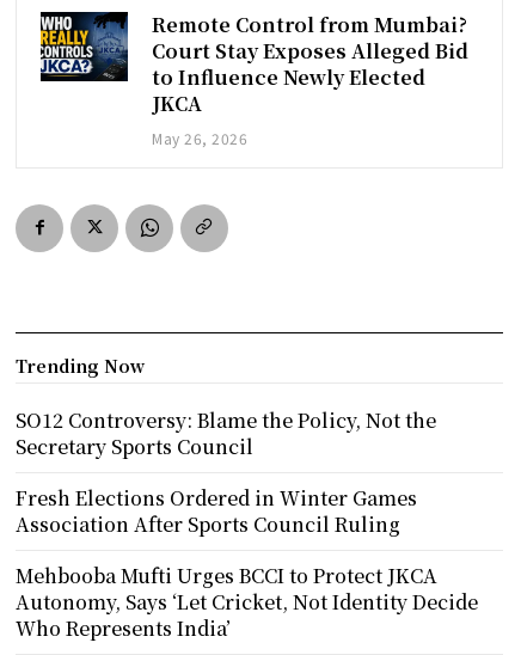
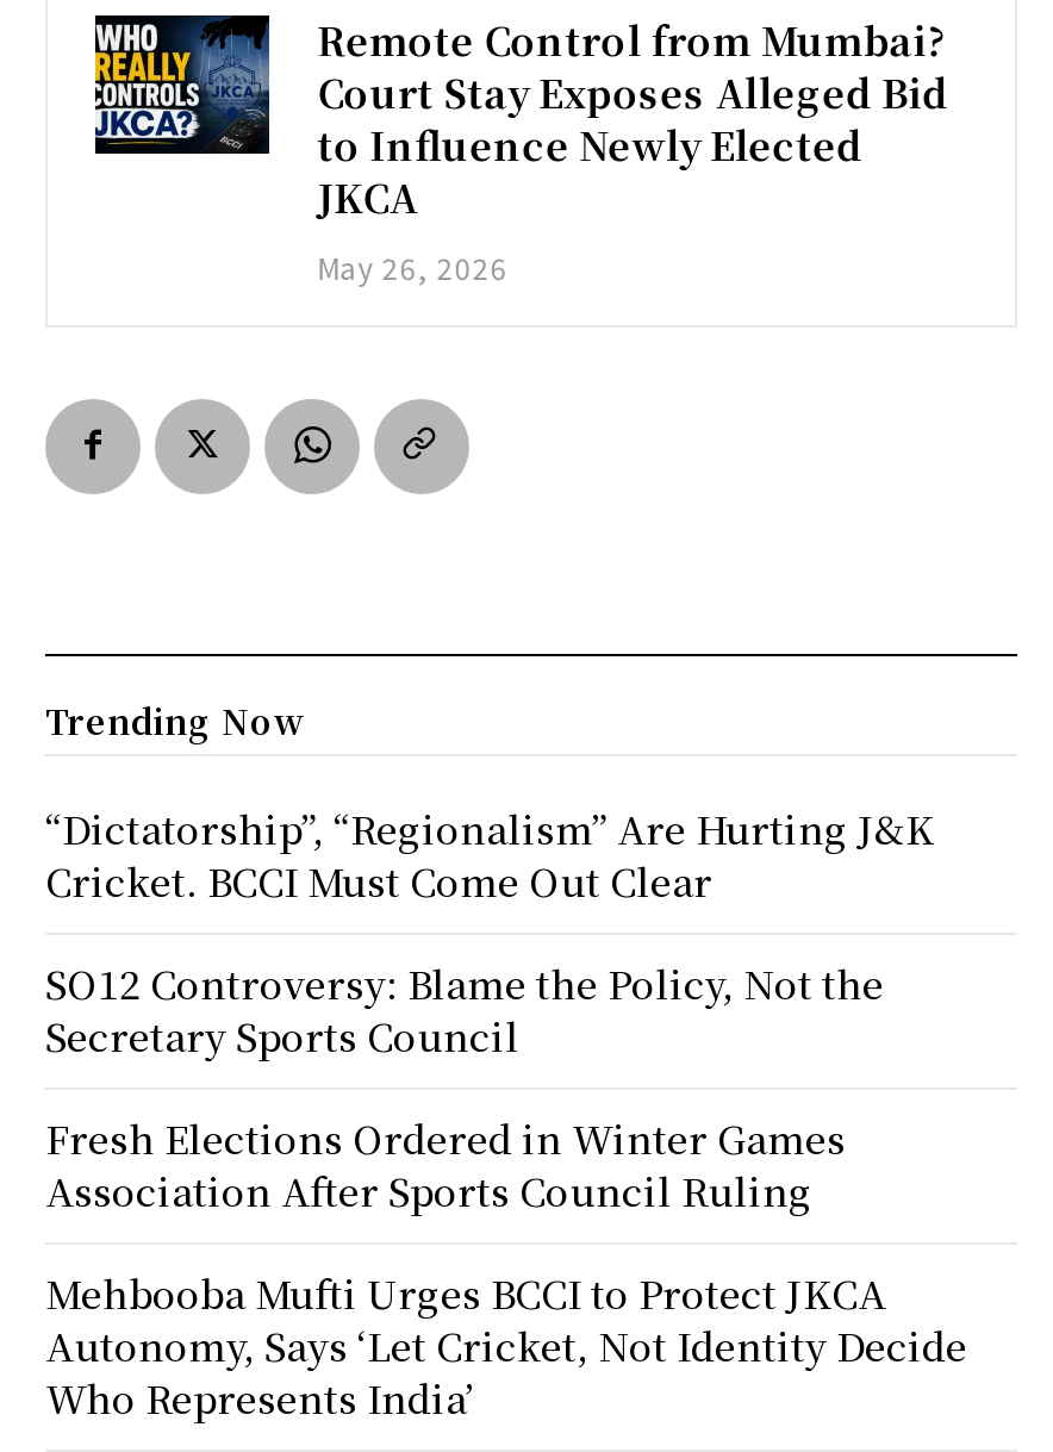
none -> [45,801,934,908] “Dictatorship”, “Regionalism” Are Hurting J&K | Cricket. BCCI Must Come Out Clear

